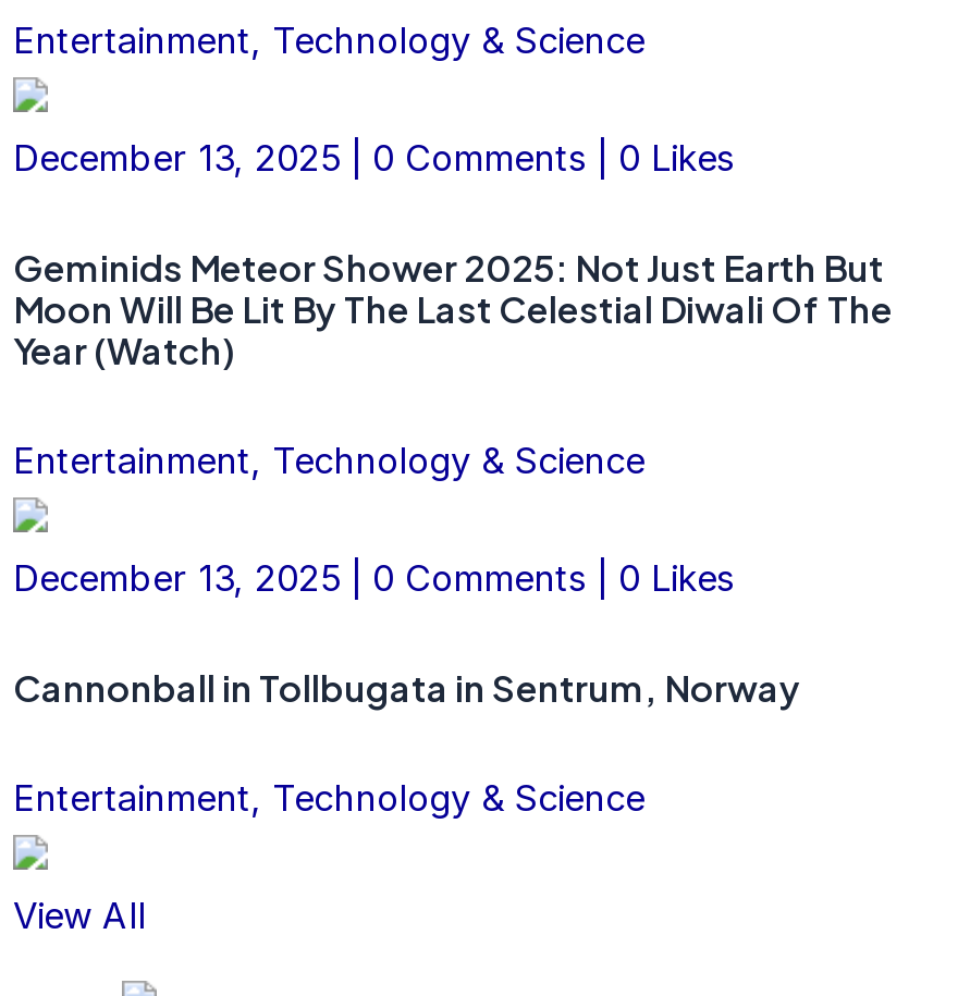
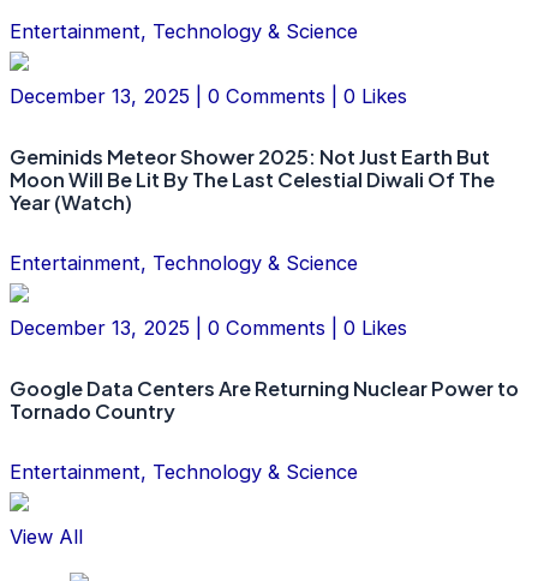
[13,666,801,711] Cannonball in Tollbugata in Sentrum, Norway -> [10,376,519,424] Google Data Centers Are Returning Nuclear Power to | Tornado Country

